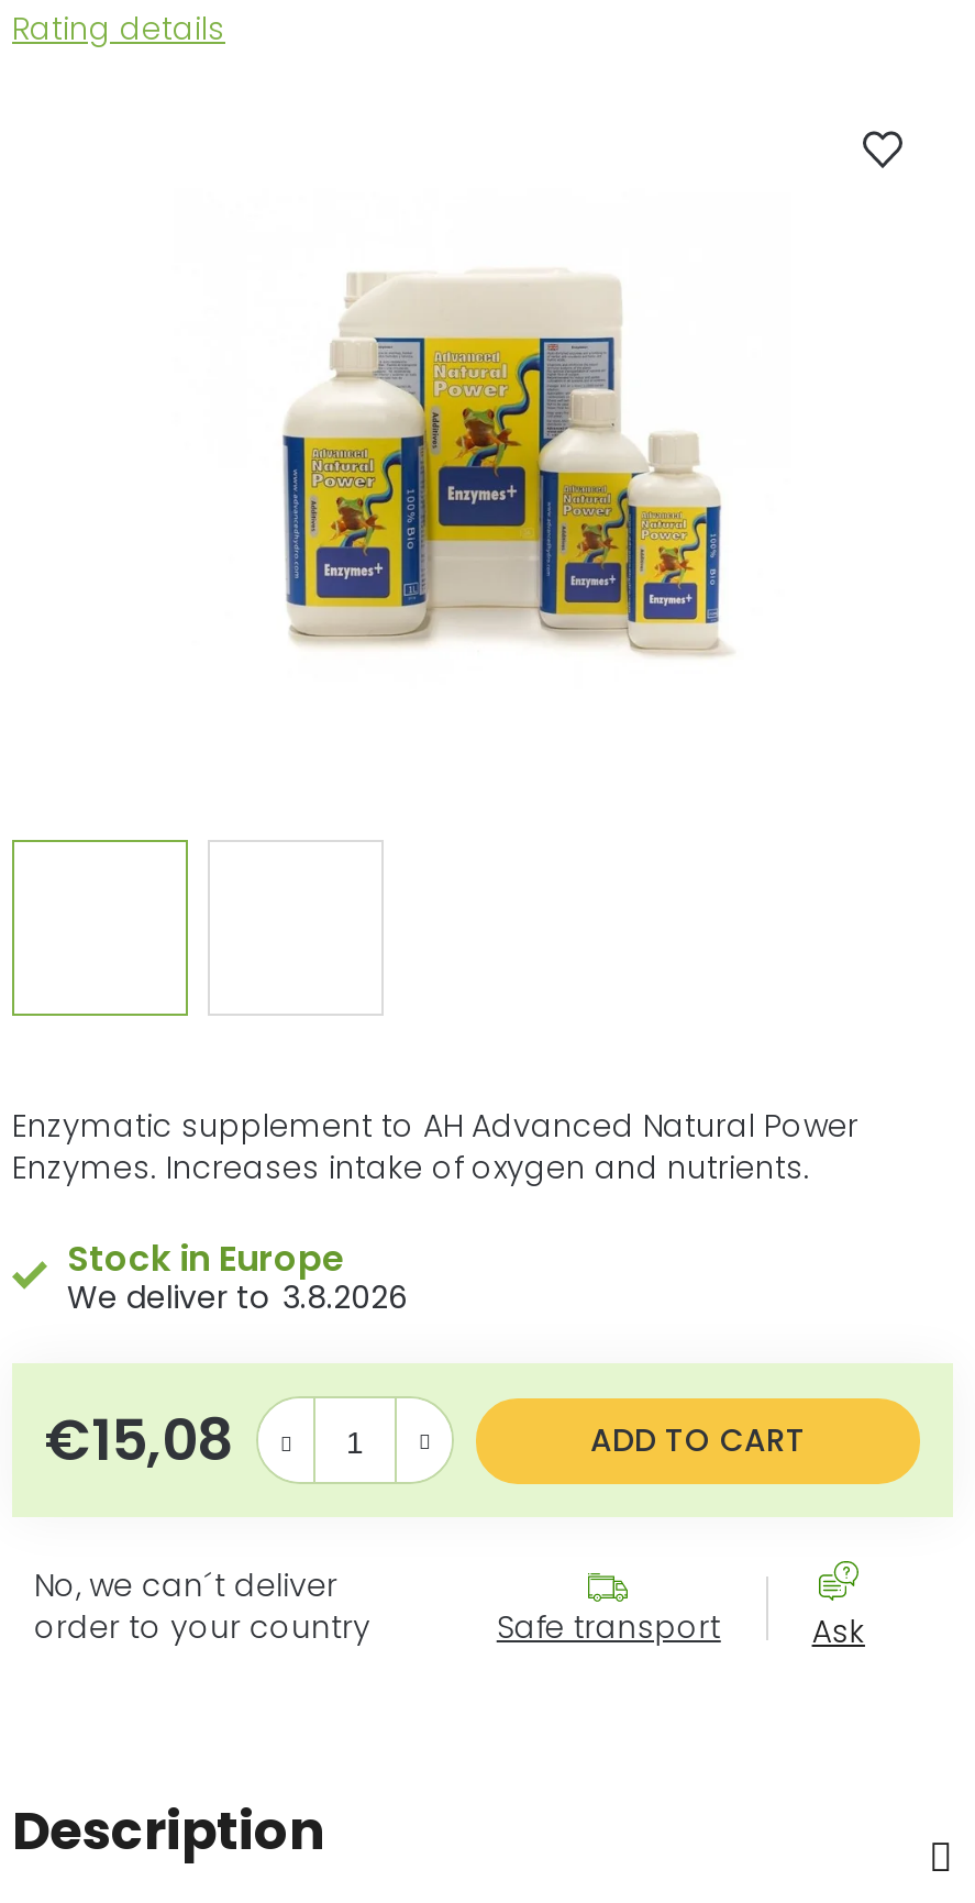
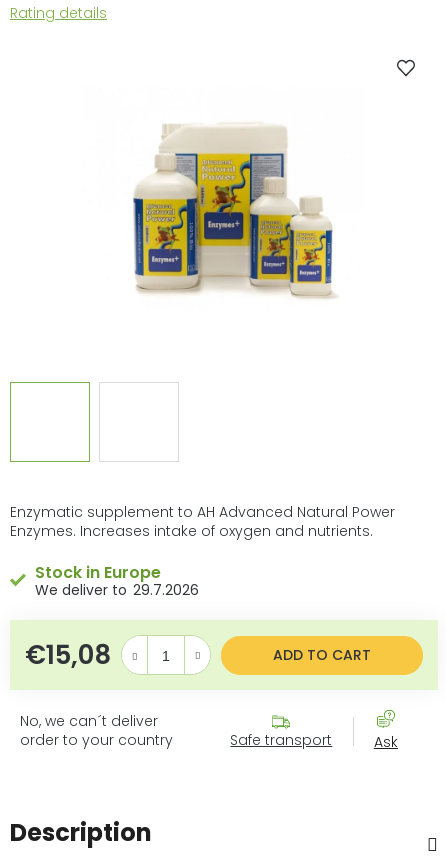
[274,1276,408,1320] 3.8.2026 -> [129,580,199,600] 29.7.2026

